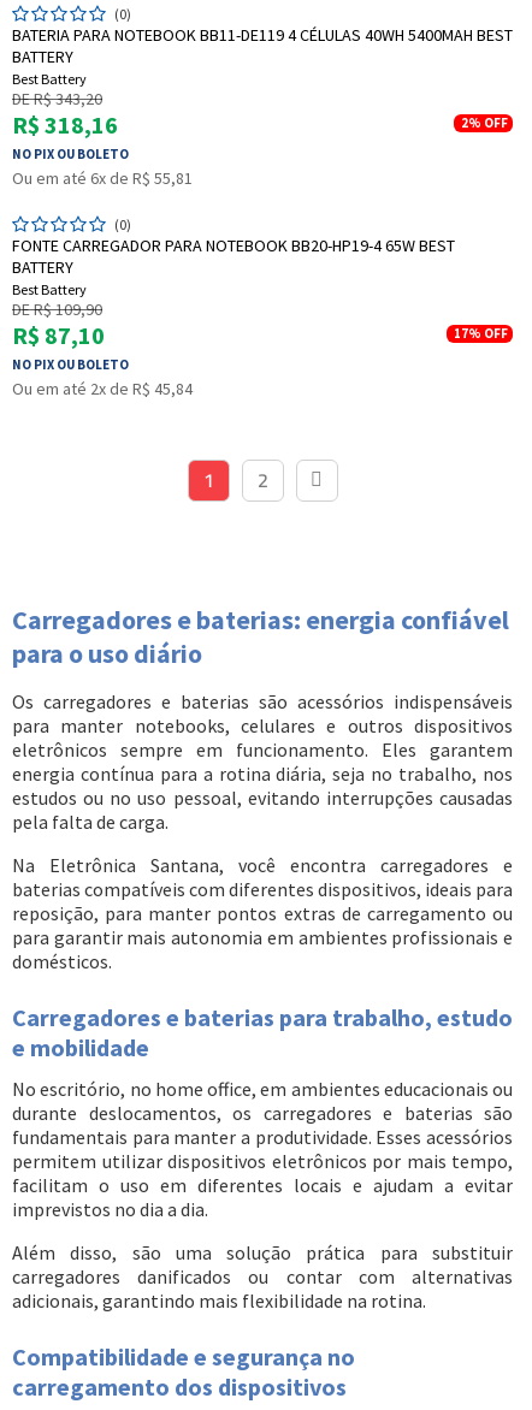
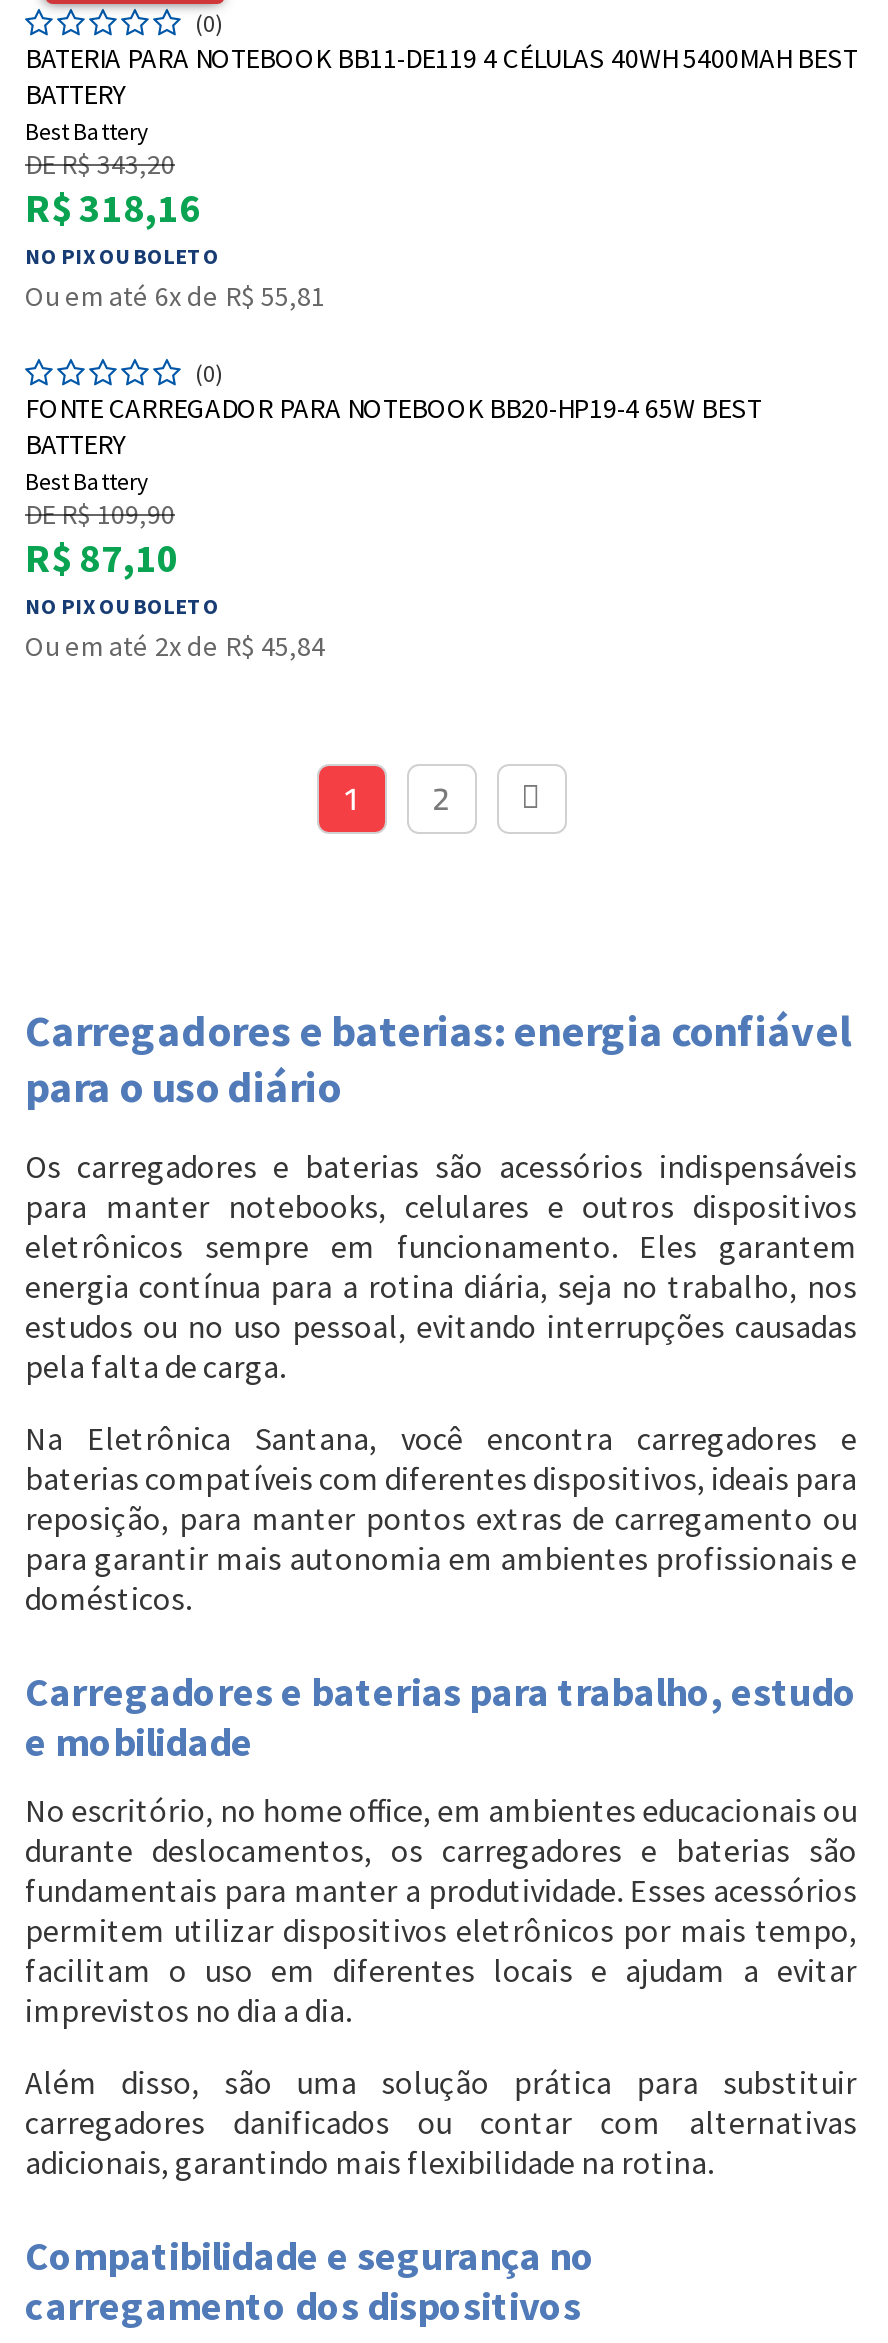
[461,114,508,131] 2%OFF -> none
[454,325,508,342] 17%OFF -> none

